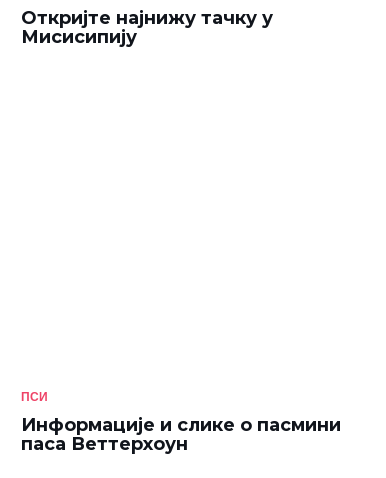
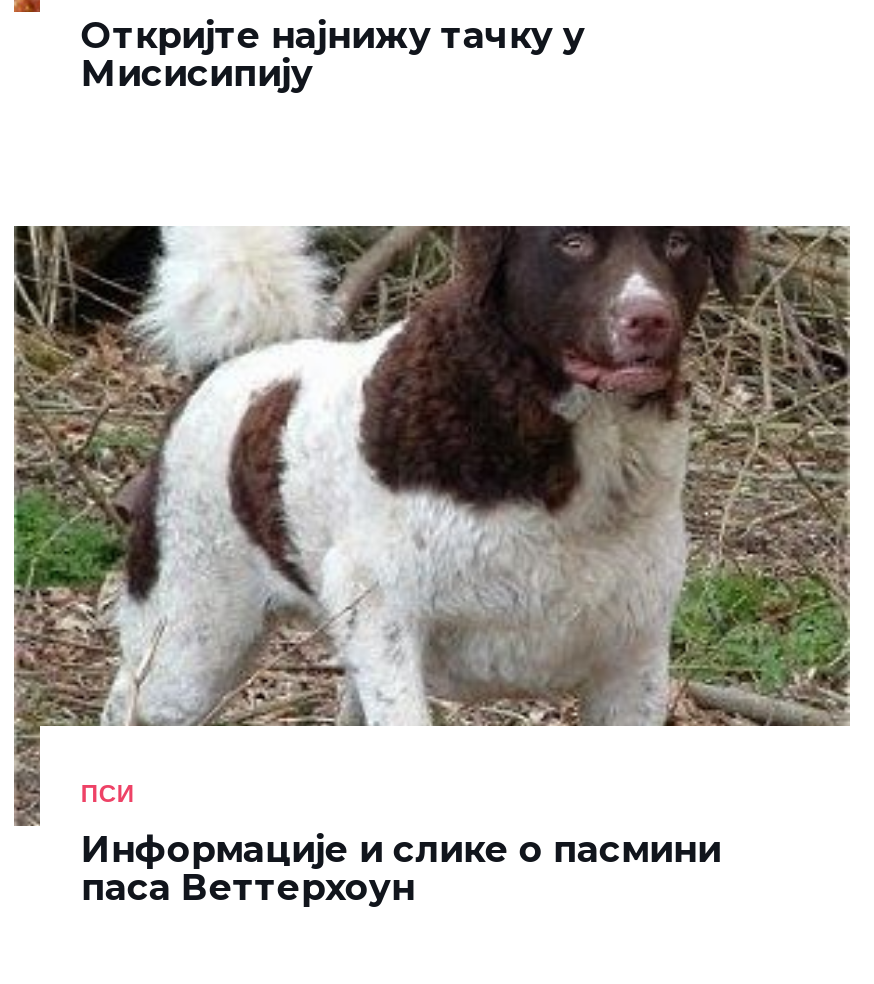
none -> [12,224,852,828] [image]

